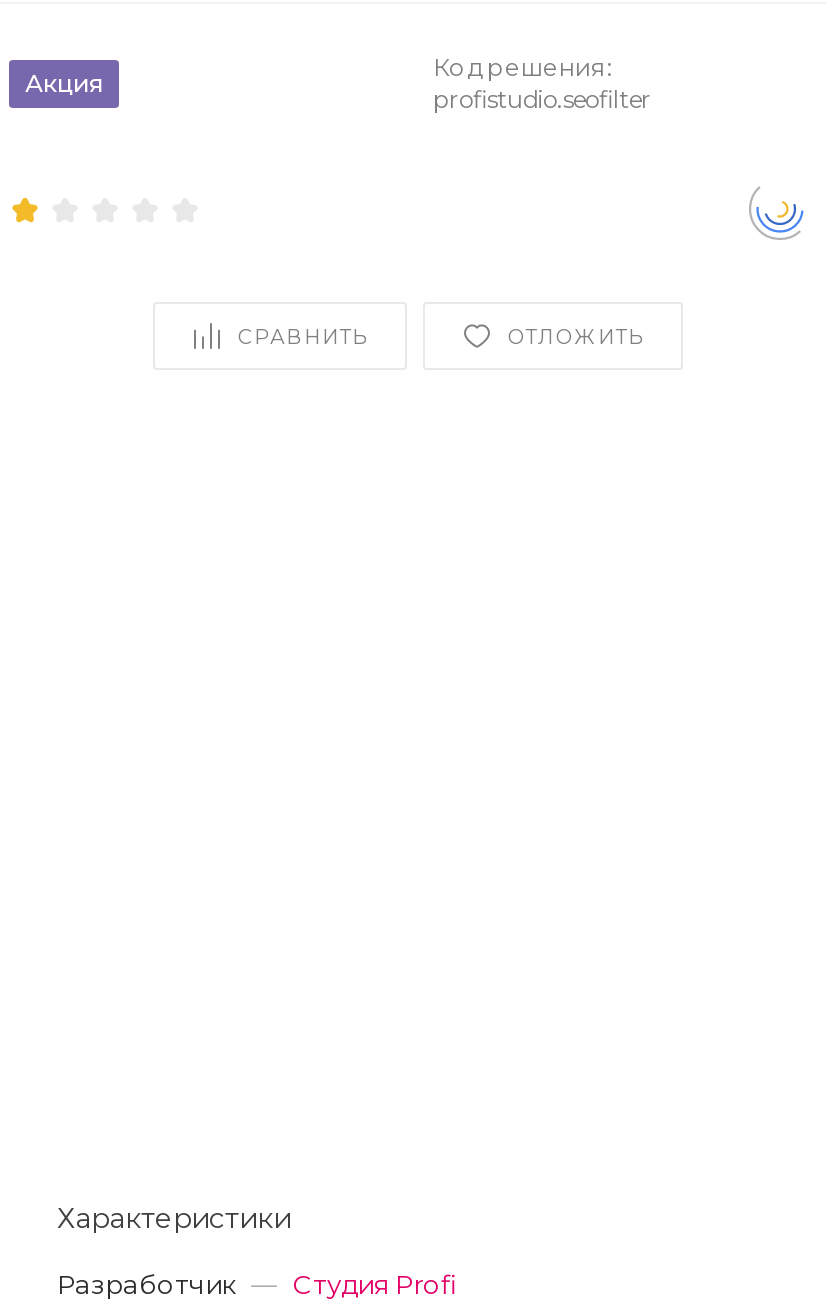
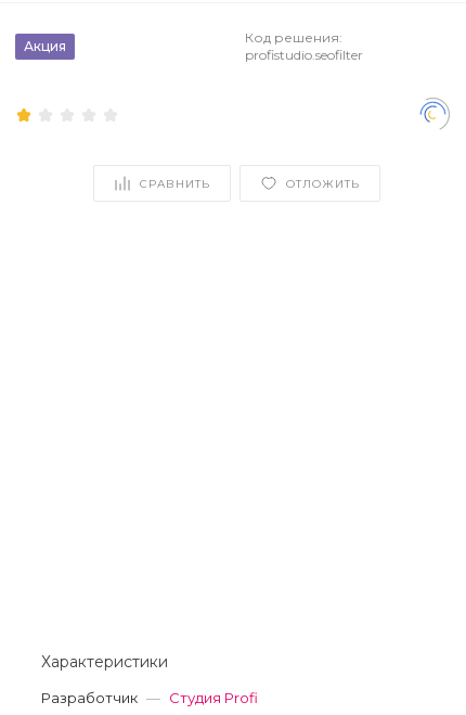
[747,178,811,242] [image] -> [416,97,451,131] [image]

